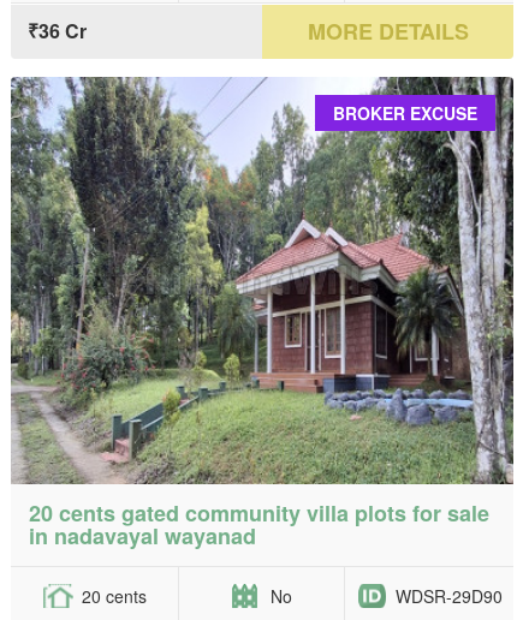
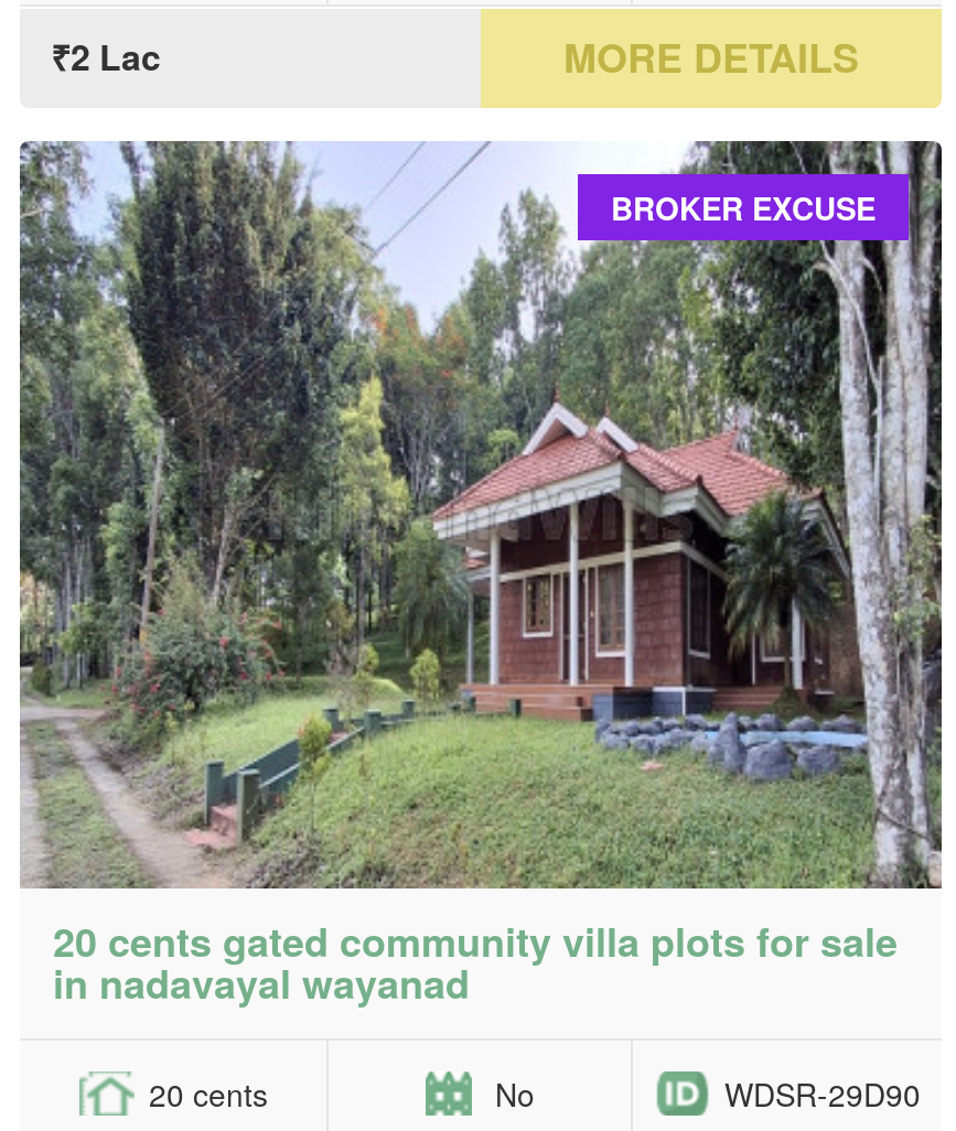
[28,17,87,44] ₹36 Cr -> [51,31,161,82] ₹2 Lac

